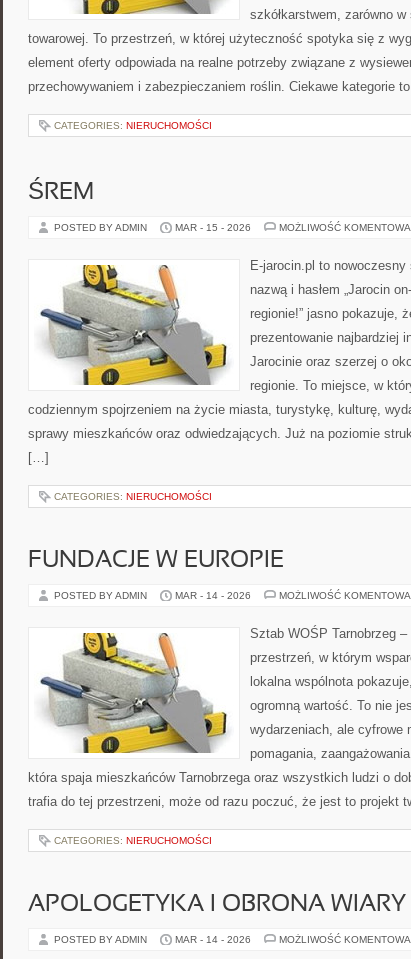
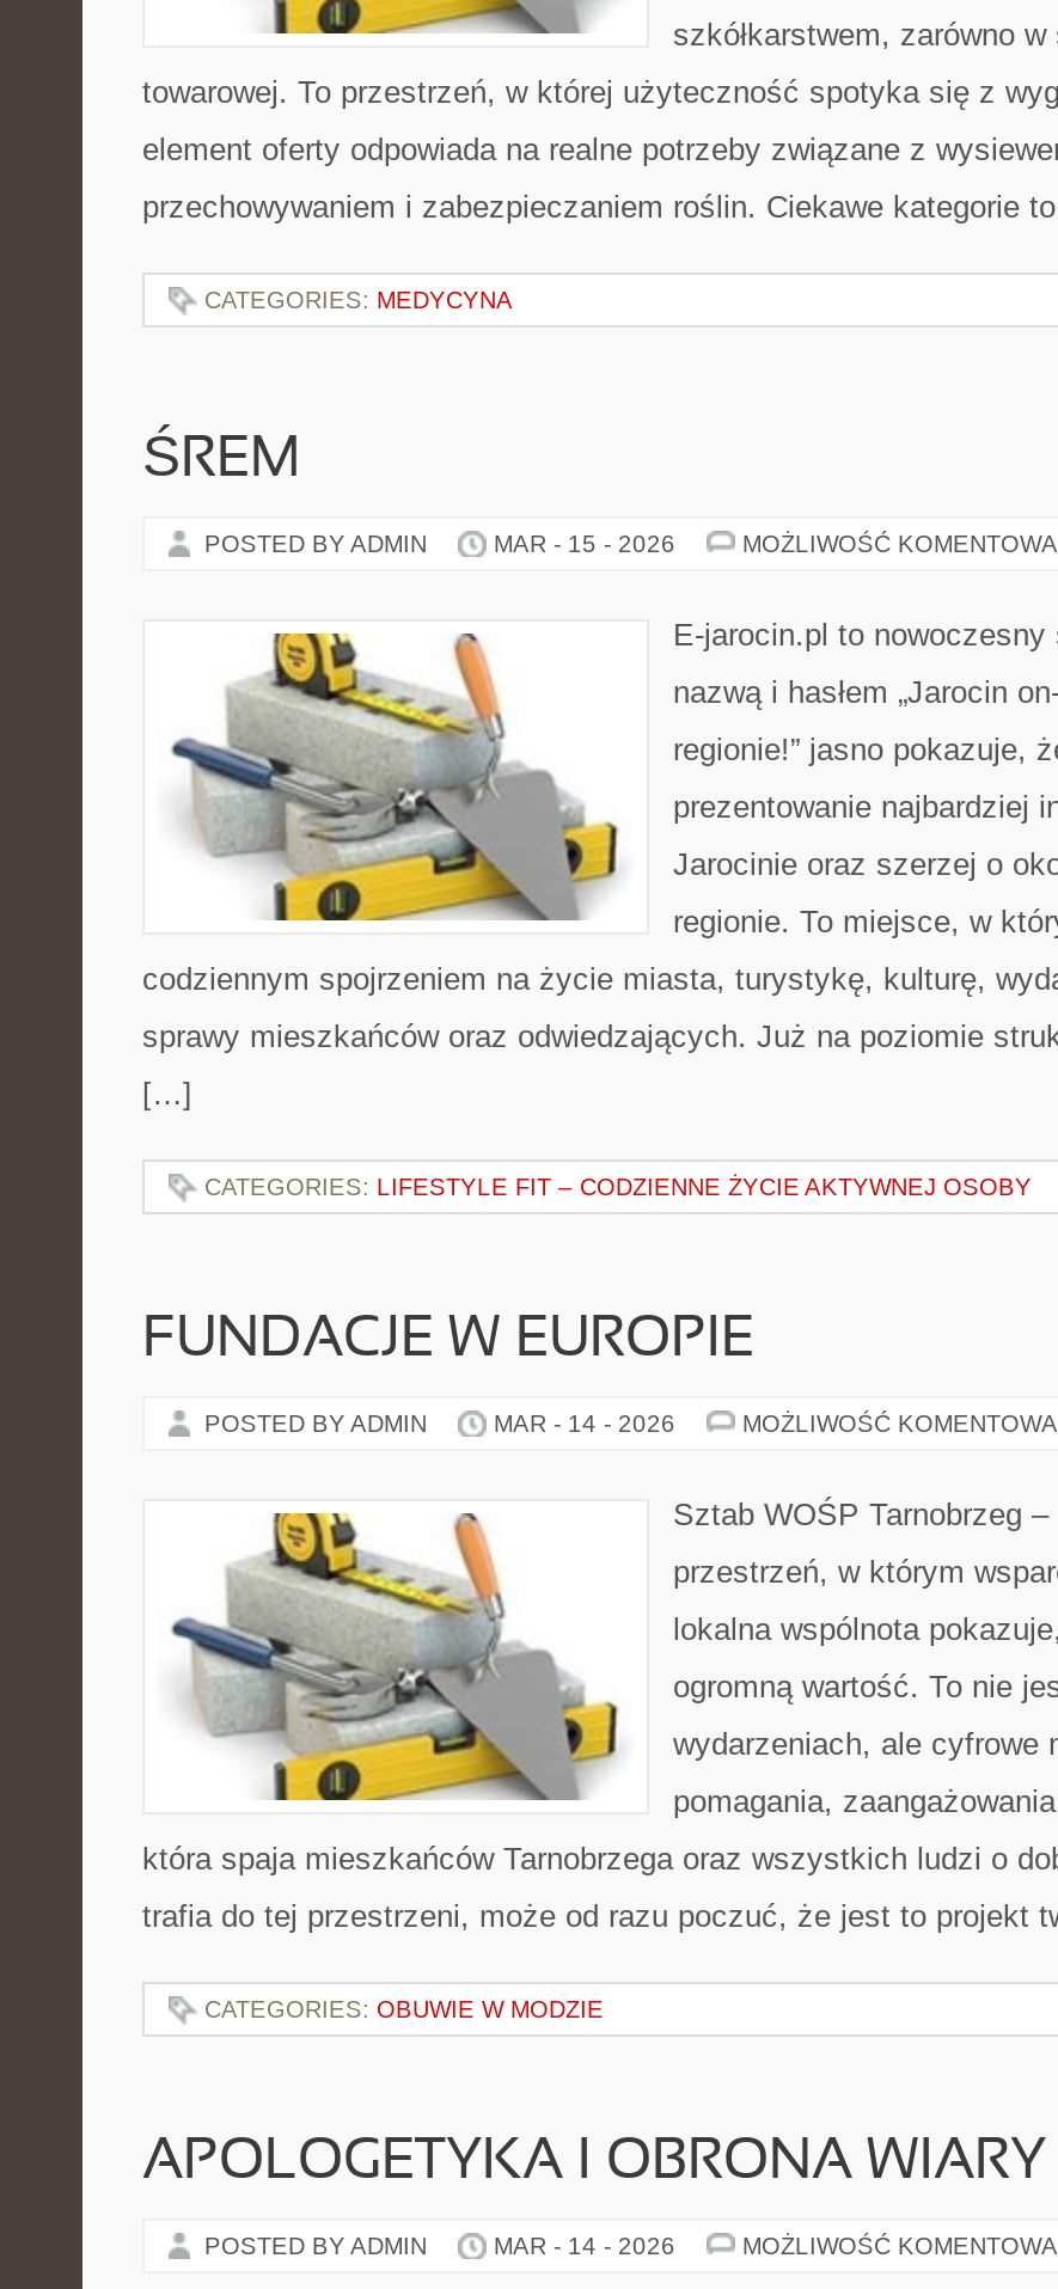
[54,120,212,131] CATEGORIES: NIERUCHOMOŚCI -> [204,287,513,313] CATEGORIES: MEDYCYNA
[54,491,212,502] CATEGORIES: NIERUCHOMOŚCI -> [204,1174,1032,1200] CATEGORIES: LIFESTYLE FIT – CODZIENNE ŻYCIE AKTYWNEJ OSOBY
[54,835,212,846] CATEGORIES: NIERUCHOMOŚCI -> [204,1996,604,2022] CATEGORIES: OBUWIE W MODZIE

